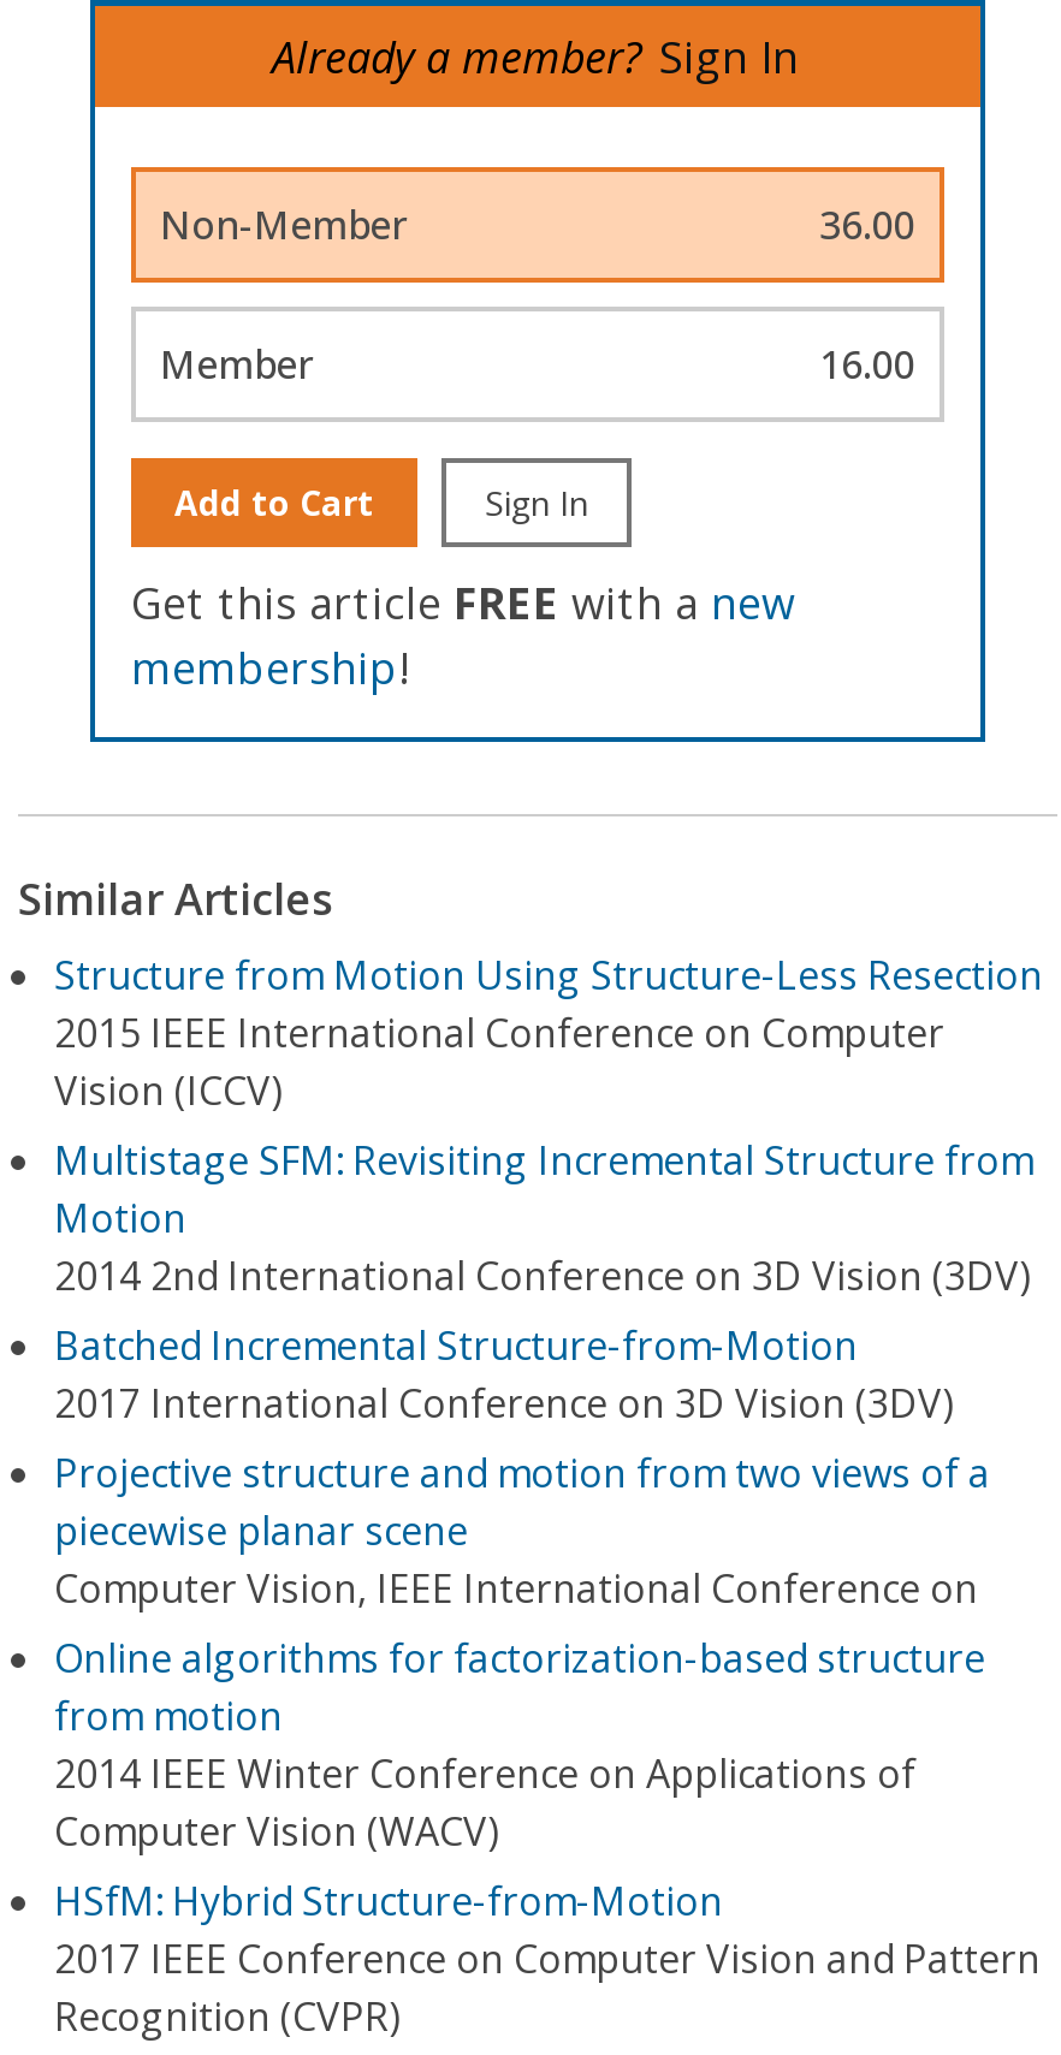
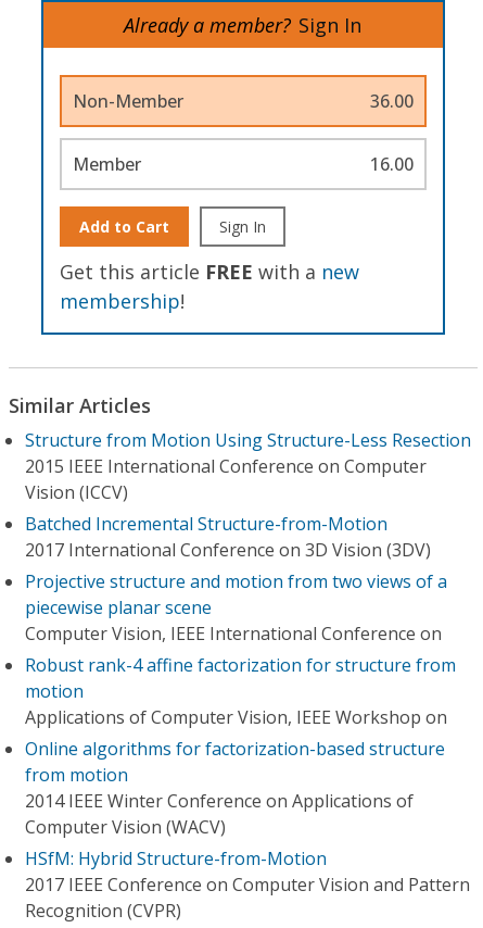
[54,1134,1033,1302] Multistage SFM: Revisiting Incremental Structure from | Motion | 2014 2nd International Conference on 3D Vision (3DV) -> none
moved [54,1319,990,1615] -> [25,512,447,645]: Batched Incremental Structure-from-Motion | 2017 International Conference on 3D Vision (3DV) | Projective structure and motion from two views of a | piecewise planar scene | Computer Vision, IEEE International Conference on
none -> [25,653,456,729] Robust rank-4 affine factorization for structure from | motion | Applications of Computer Vision, IEEE Workshop on

